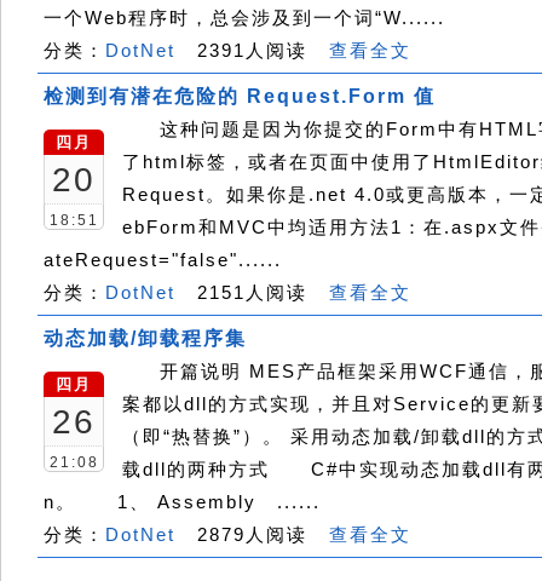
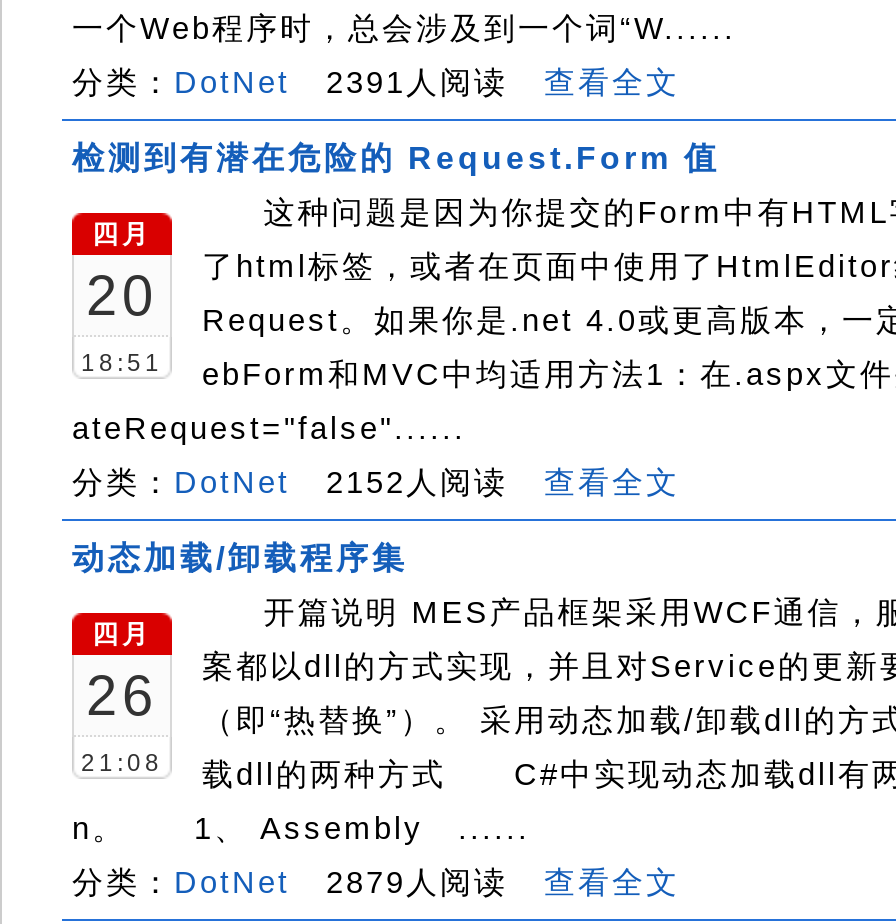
[44,282,411,303] 分类：DotNet 2151人阅读查看全文 -> [72,465,680,499] 分类：DotNet 2152人阅读查看全文

